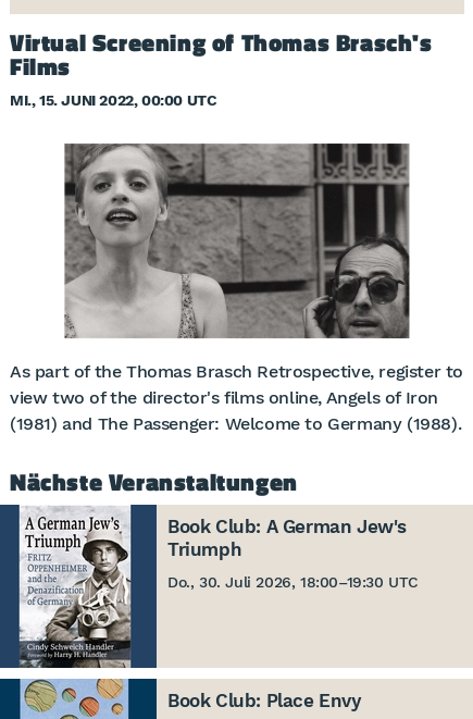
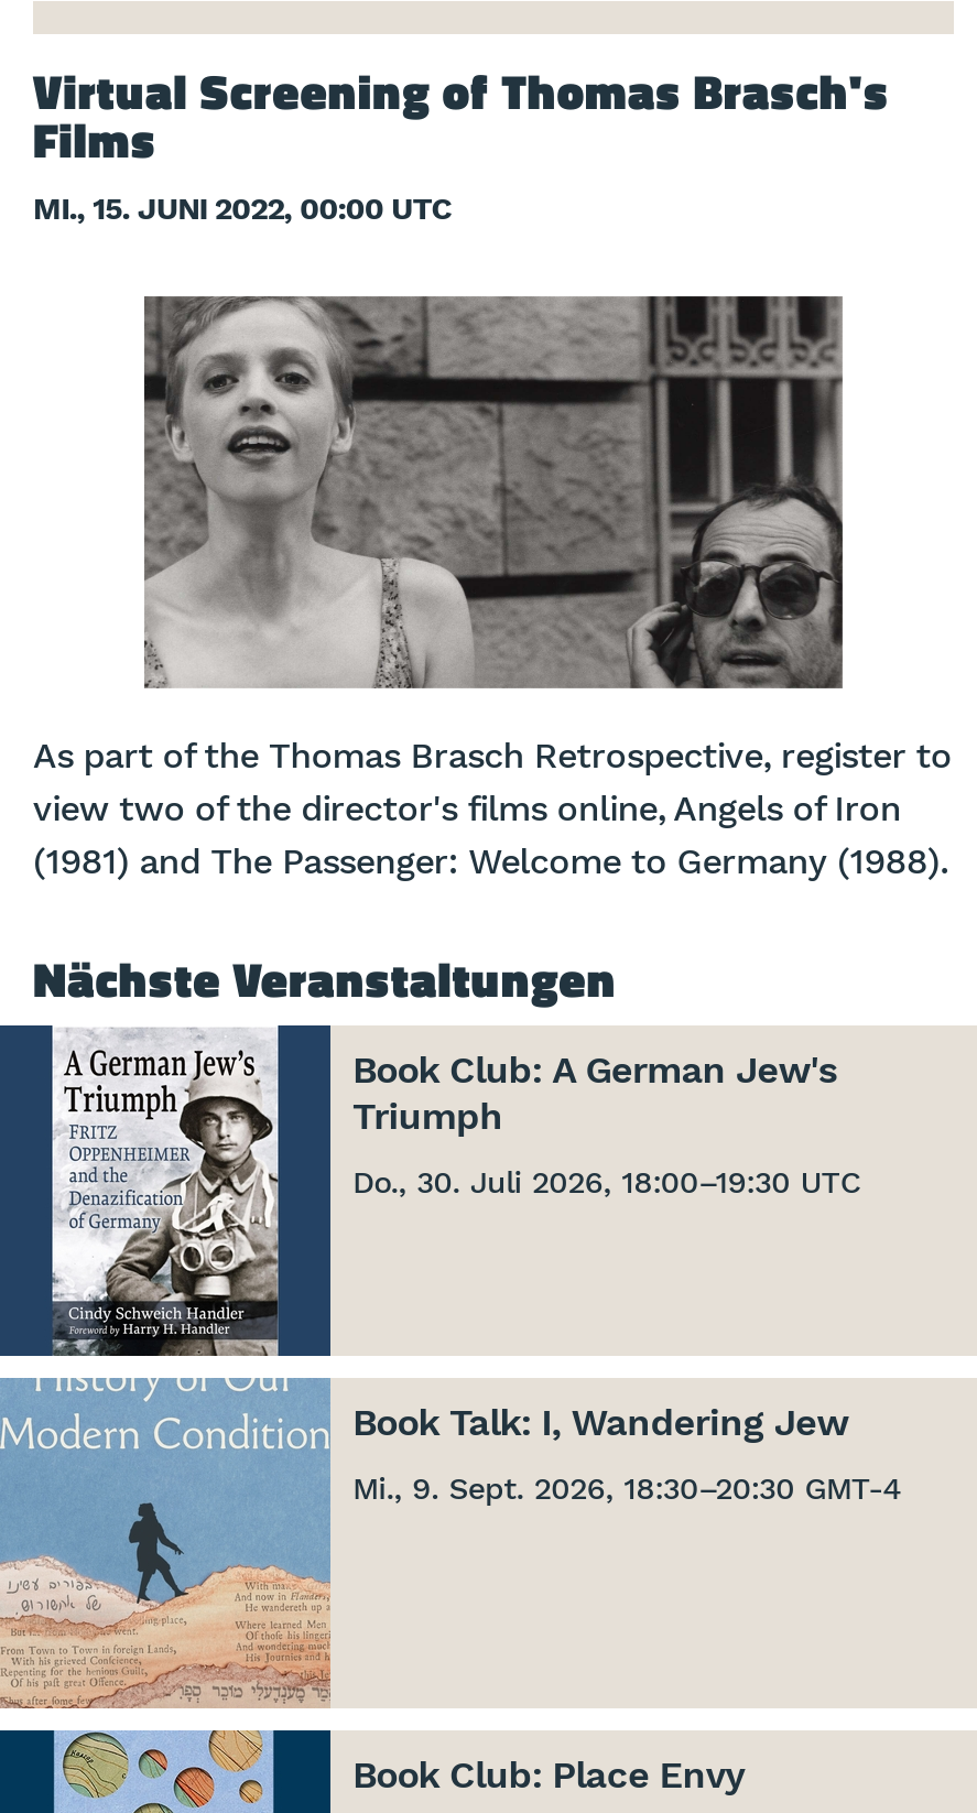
none -> [7,1377,901,1709] [image] | Book Talk: I, Wandering Jew | Mi., 9. Sept. 2026, 18:30–20:30 GMT-4

